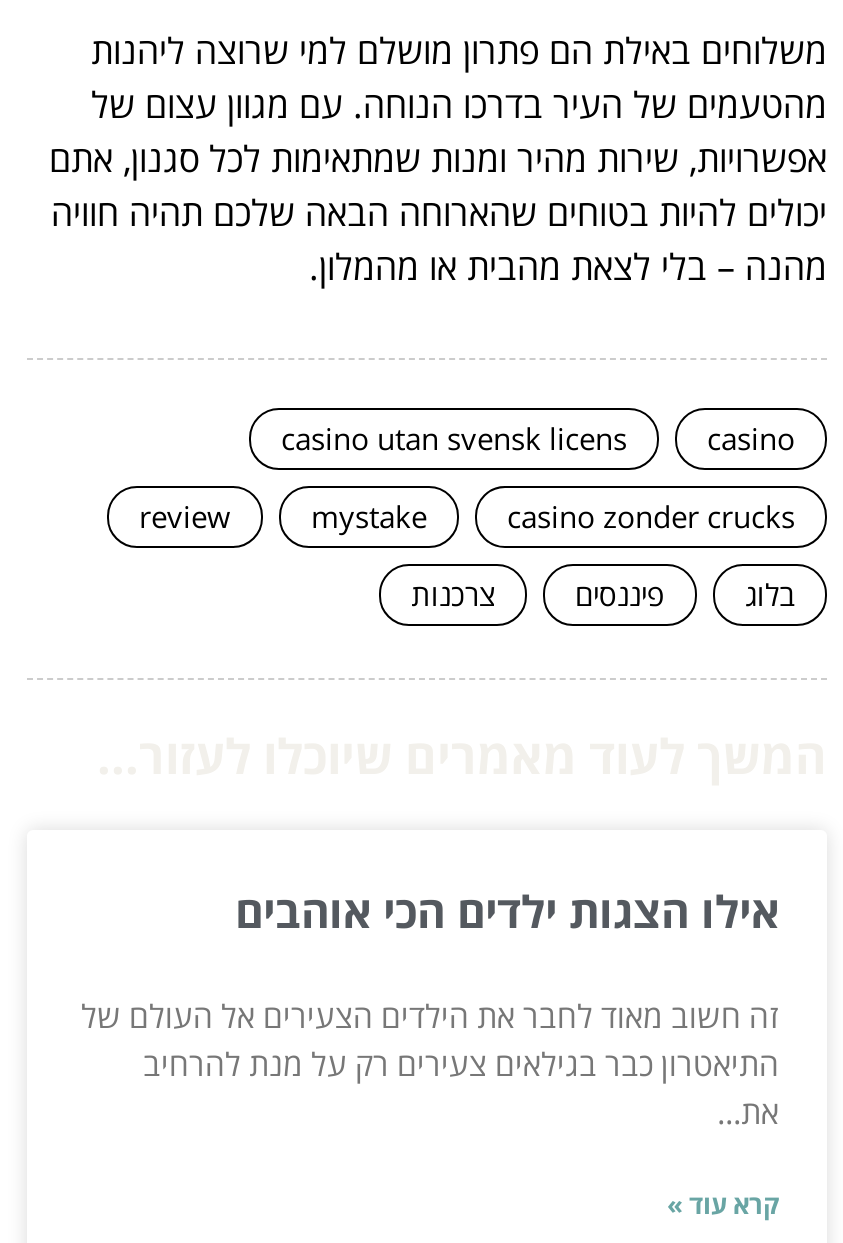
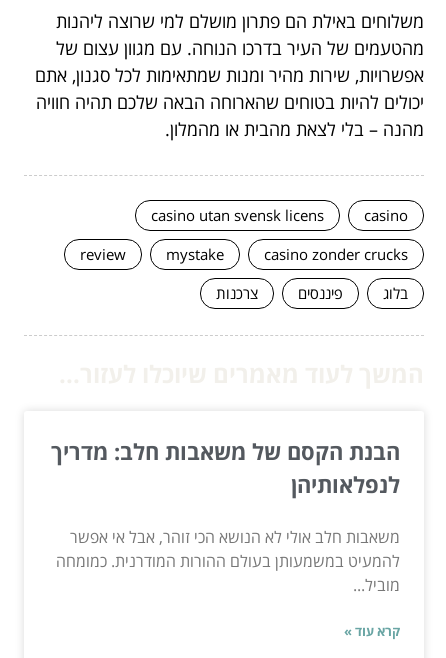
[235,879,779,939] אילו הצגות ילדים הכי אוהבים -> [51,436,400,499] הבנת הקסם של משאבות חלב: מדריך | לנפלאותיהן
[81,993,779,1133] זה חשוב מאוד לחבר את הילדים הצעירים אל העולם של | התיאטרון כבר בגילאים צעירים רק על מנת להרחיב | את... -> [56,526,400,596] משאבות חלב אולי לא הנושא הכי זוהר, אבל אי אפשר | להמעיט במשמעותן בעולם ההורות המודרנית. כמומחה | מוביל...

